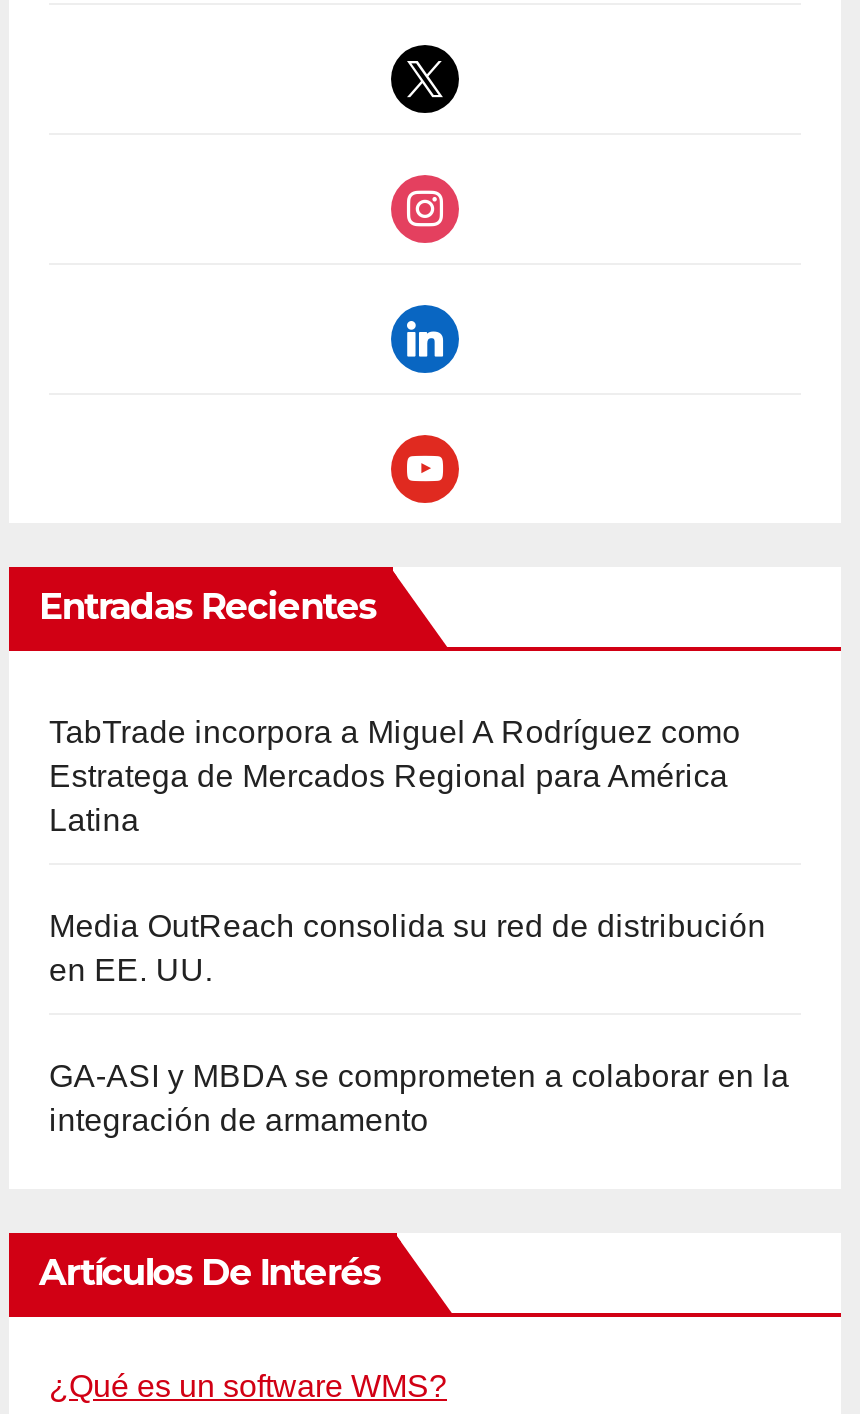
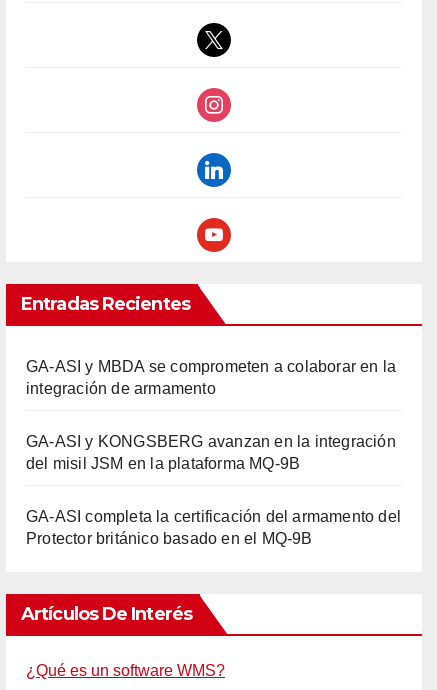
[49,716,766,988] TabTrade incorpora a Miguel A Rodríguez como | Estratega de Mercados Regional para América | Latina | Media OutReach consolida su red de distribución | en EE. UU. -> none
moved [49,1060,789,1138] -> [26,358,396,397]: GA-ASI y MBDA se comprometen a colaborar en la | integración de armamento
none -> [26,433,401,547] GA-ASI y KONGSBERG avanzan en la integración | del misil JSM en la plataforma MQ-9B | GA-ASI completa la certificación del armamento del | Protector británico basado en el MQ-9B

